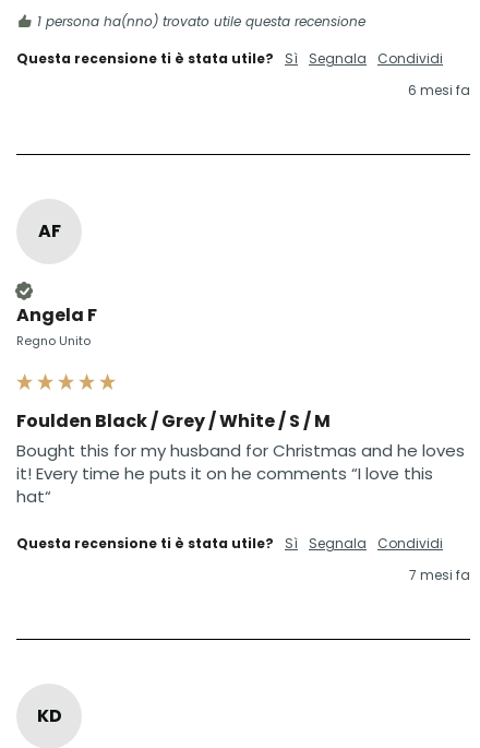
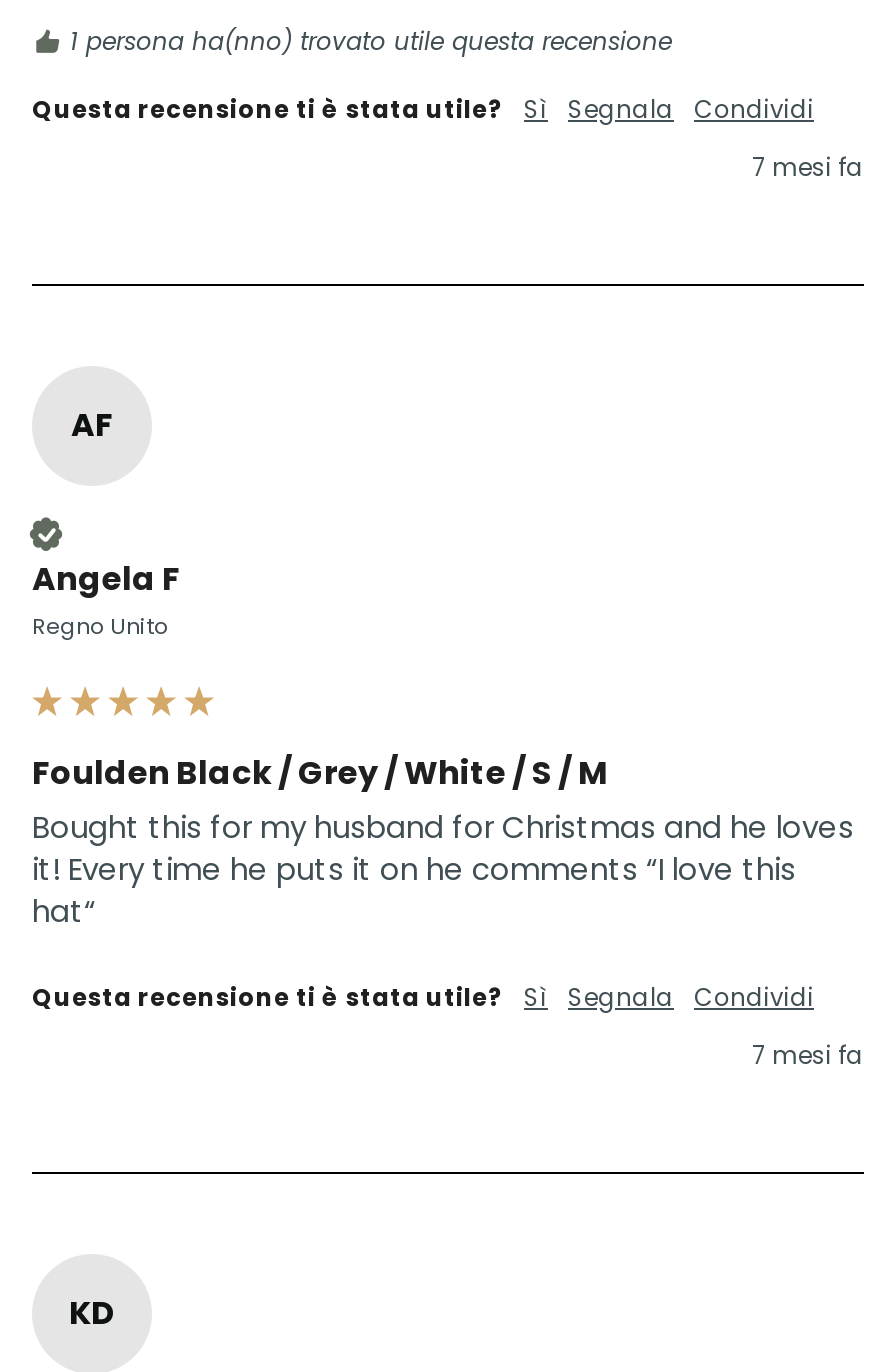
[408,80,470,99] 6 mesi fa -> [752,149,864,183] 7 mesi fa

